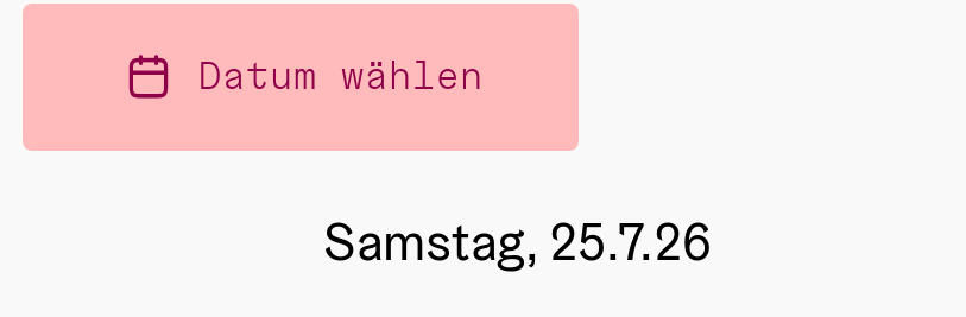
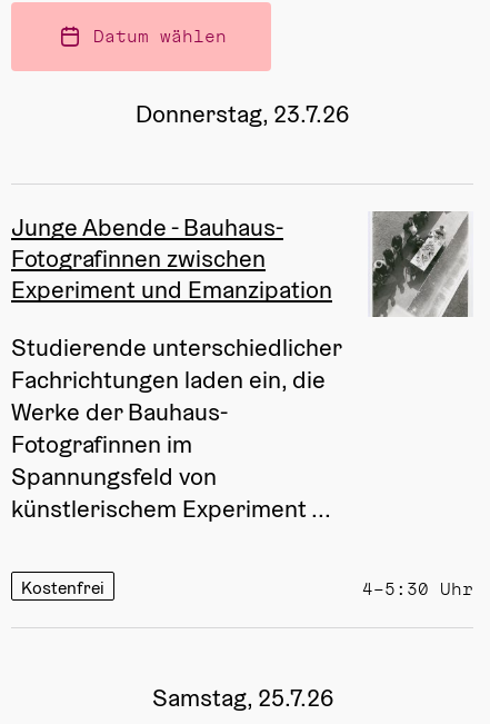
none -> [11,210,473,601] [image] | Junge Abende - Bauhaus- | Fotografinnen zwischen | Experiment und Emanzipation | Studierende unterschiedlicher | Fachrichtungen laden ein, die | Werke der Bauhaus- | Fotografinnen im | Spannungsfeld von | künstlerischem Experiment ... | Kostenfrei | 4–5:30 Uhr
none -> [136,98,349,129] Donnerstag, 23.7.26

